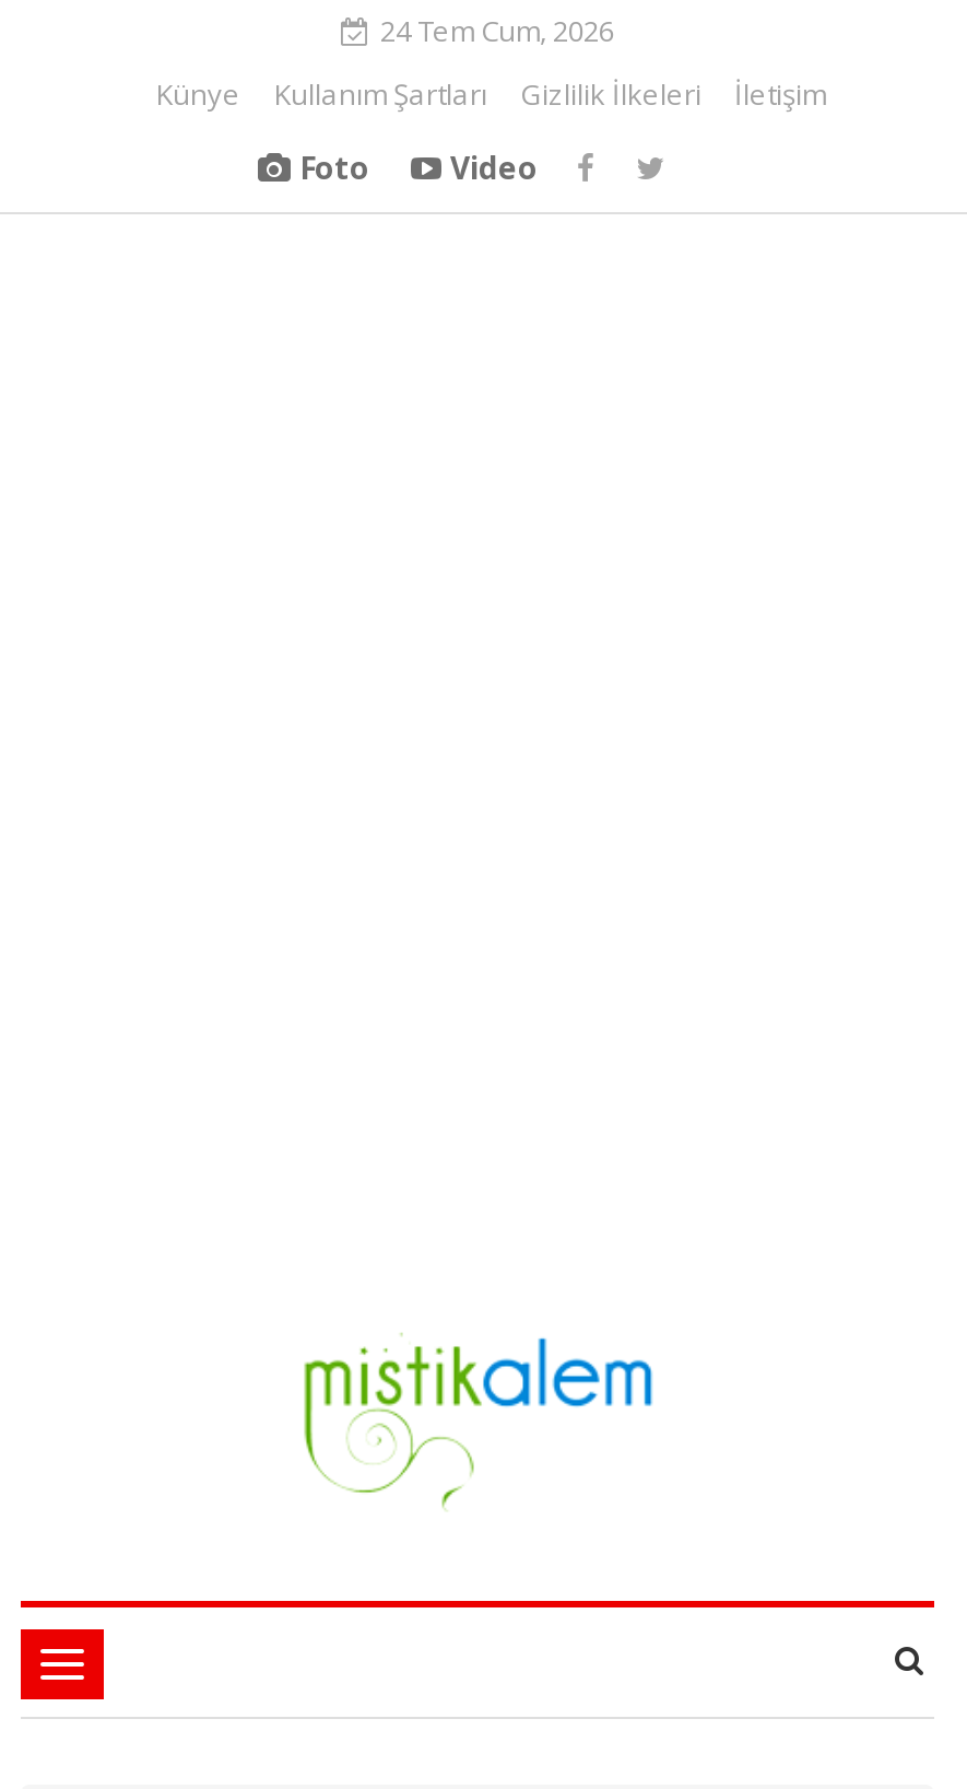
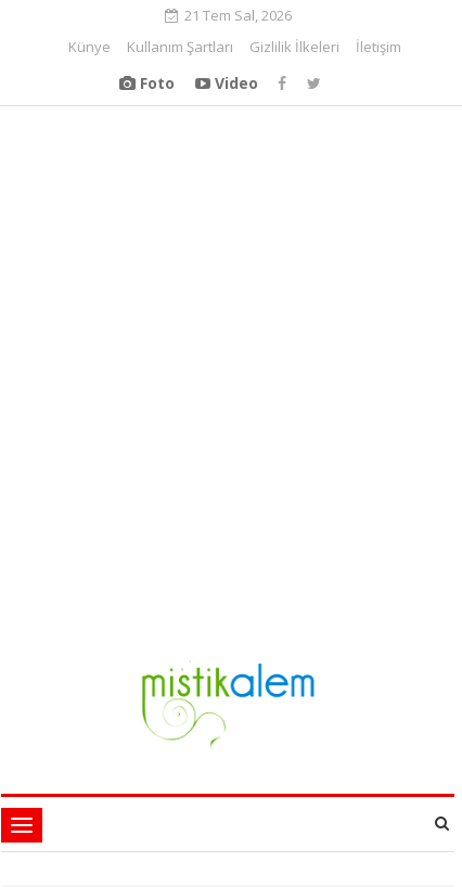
[380,11,614,50] 24 Tem Cum, 2026 -> [184,5,291,25] 21 Tem Sal, 2026

